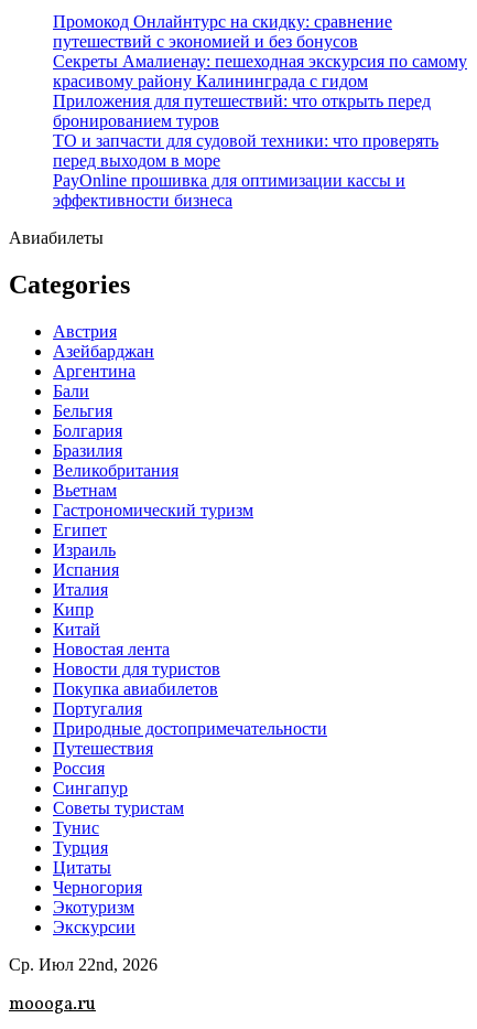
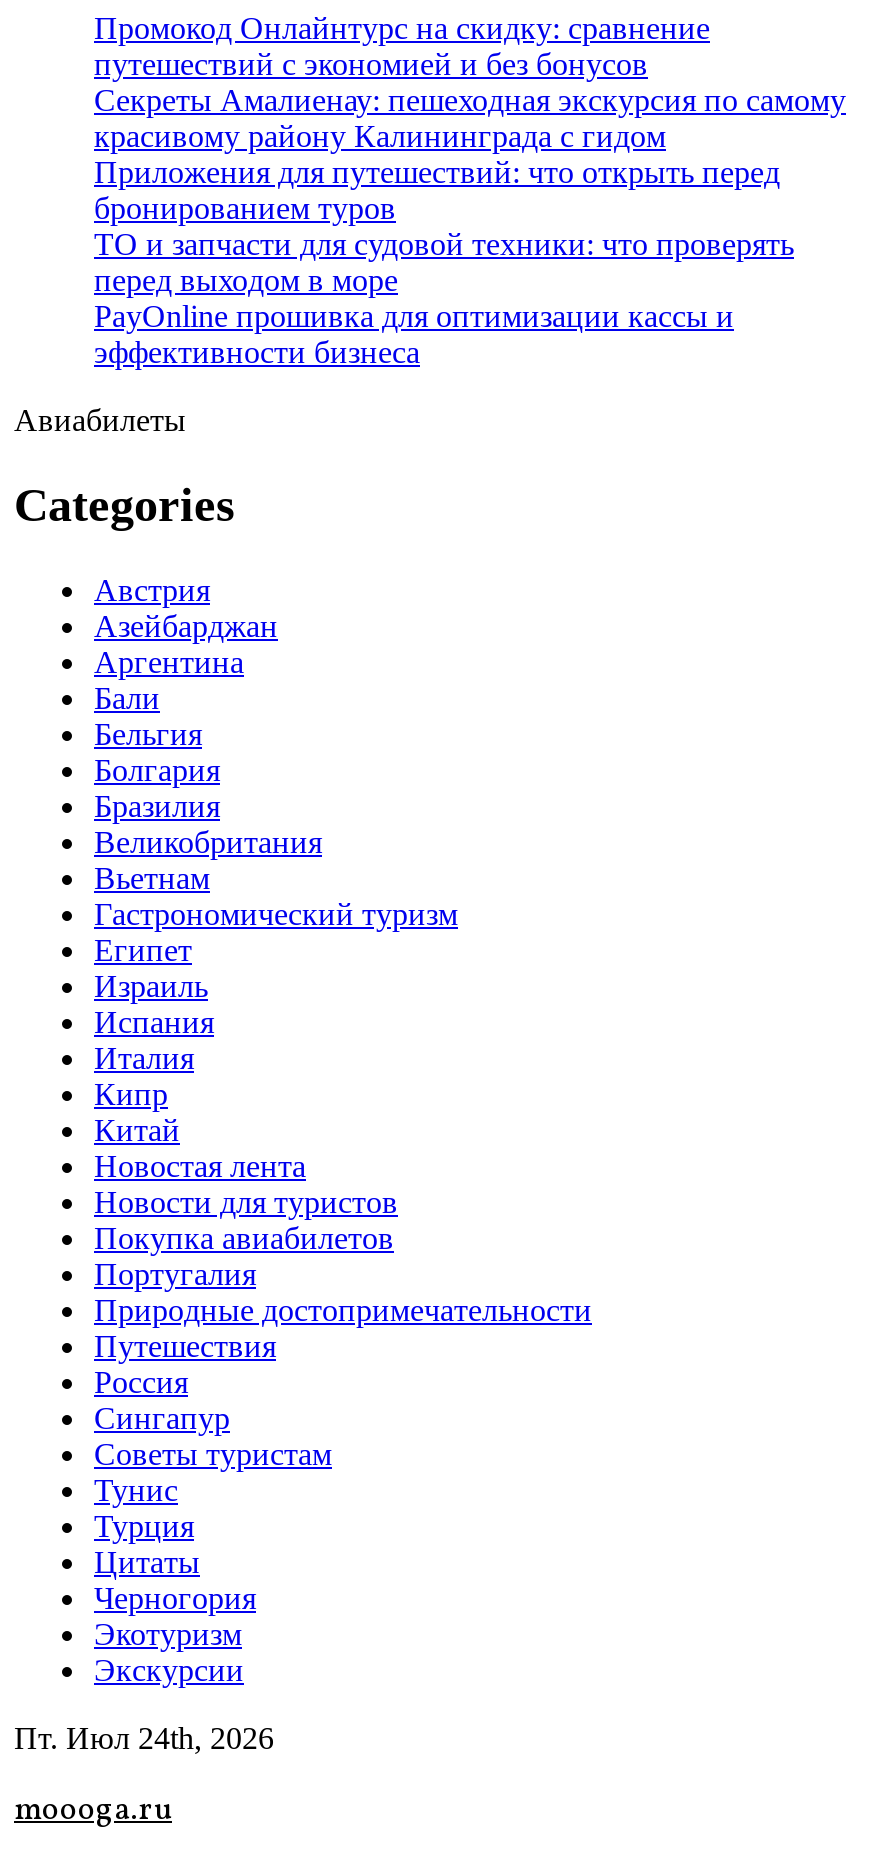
[9,955,158,974] Ср. Июл 22nd, 2026 -> [14,1721,274,1755] Пт. Июл 24th, 2026

